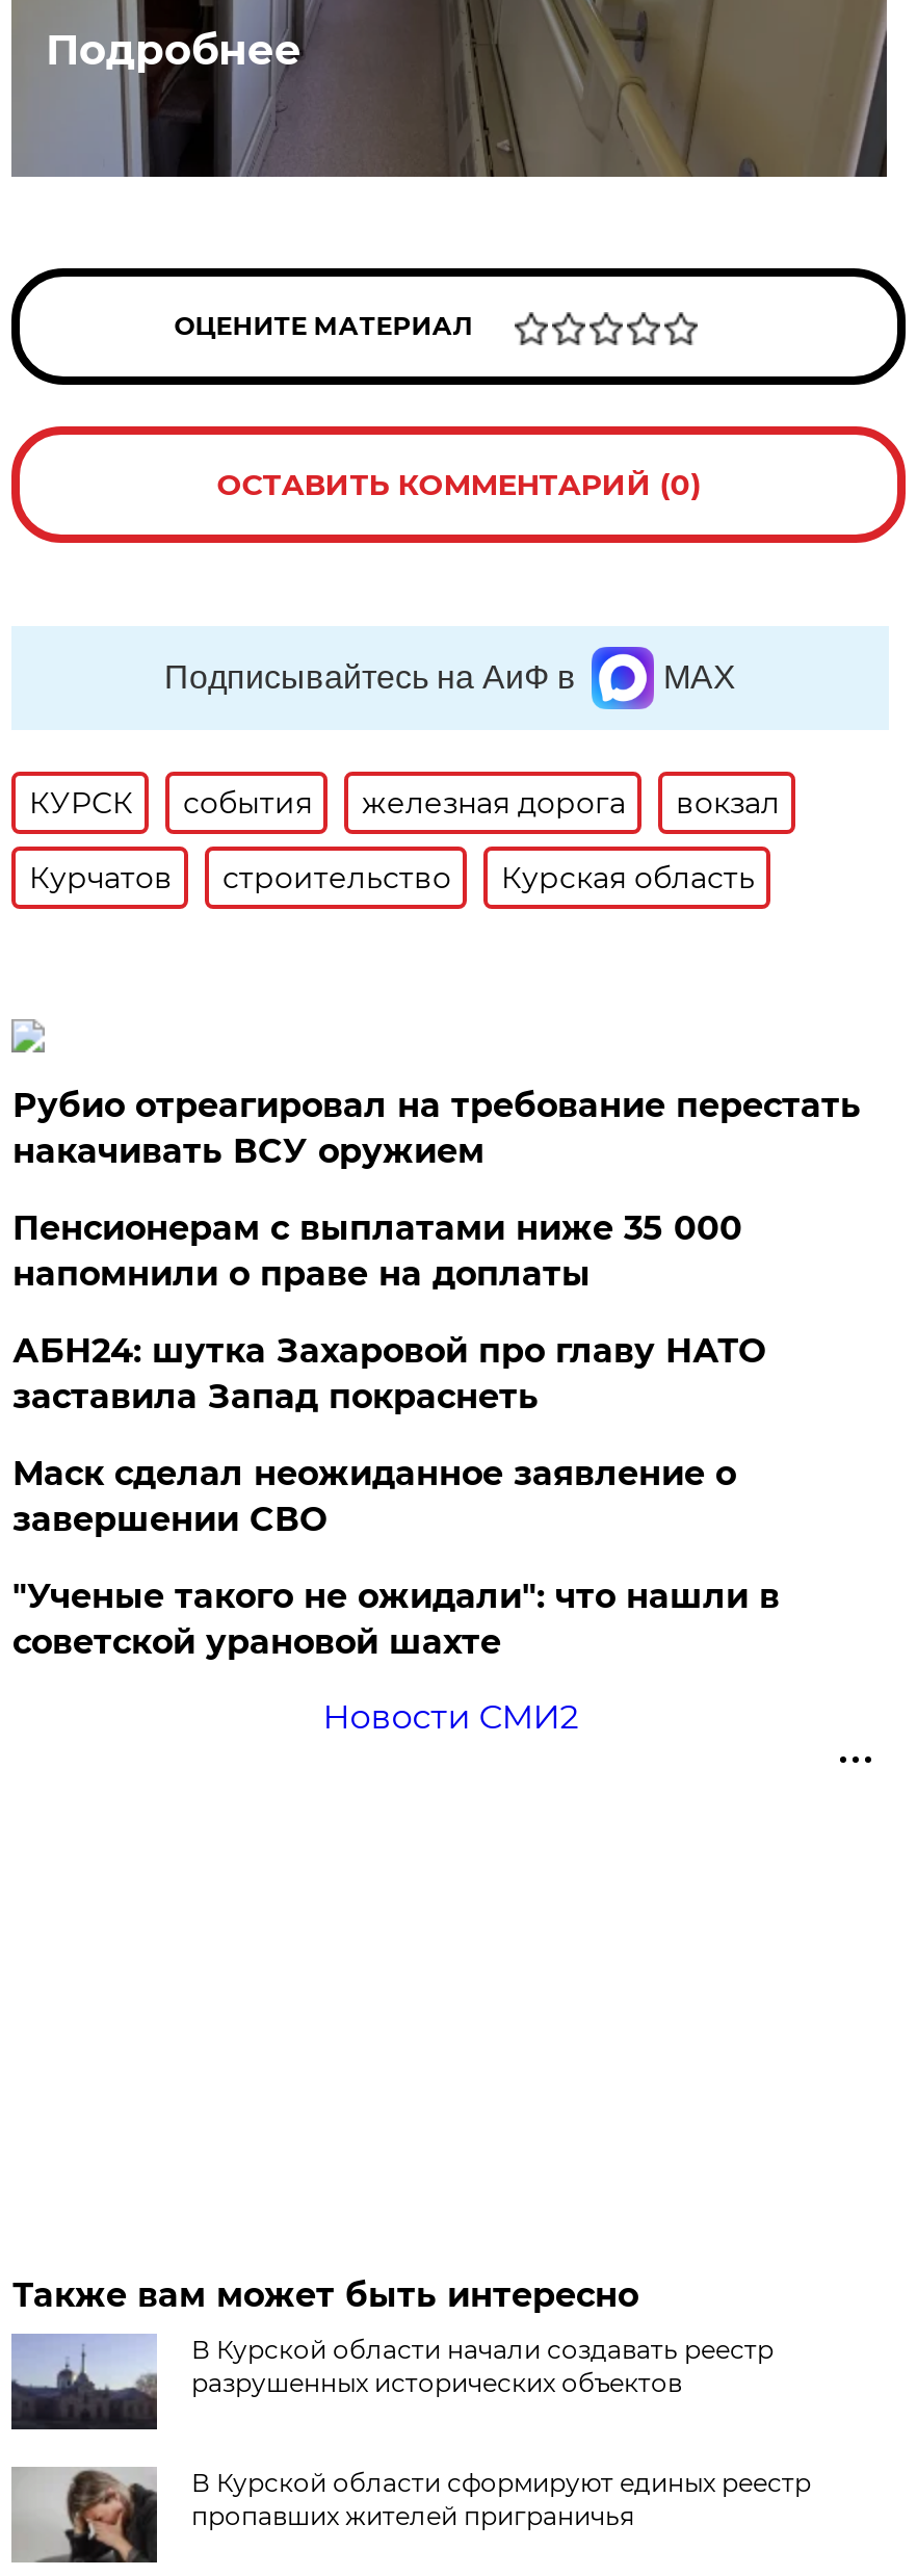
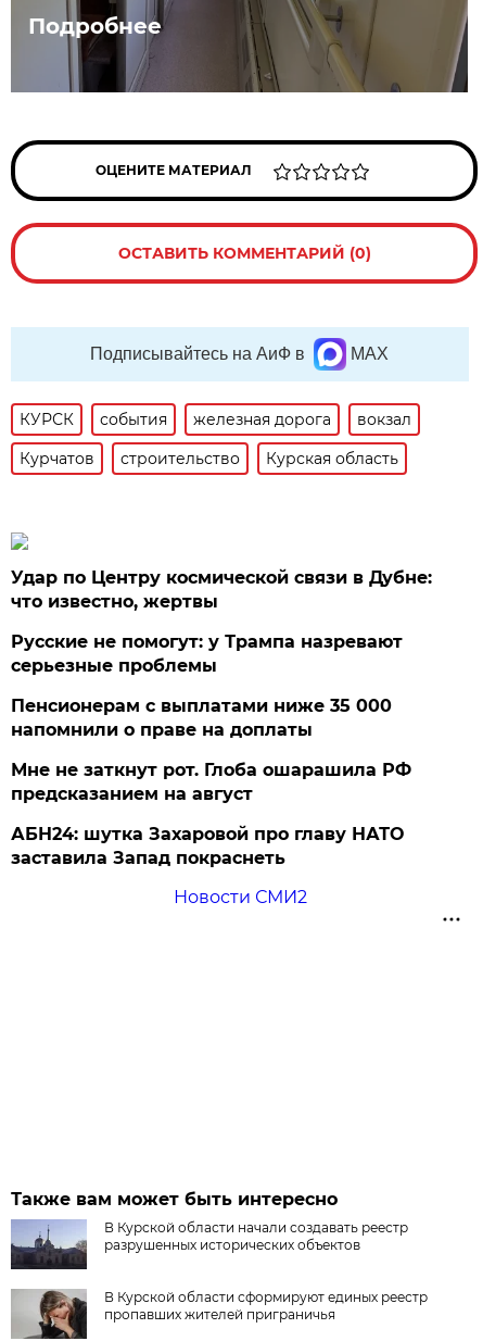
[12,1086,861,1171] Рубио отреагировал на требование перестать | накачивать ВСУ оружием -> [11,567,432,676] Удар по Центру космической связи в Дубне: | что известно, жертвы | Русские не помогут: у Трампа назревают | серьезные проблемы
moved [12,1208,742,1294] -> [11,695,392,740]: Пенсионерам с выплатами ниже 35 000 | напомнили о праве на доплаты
none -> [11,760,412,804] Мне не заткнут рот. Глоба ошарашила РФ | предсказанием на август
moved [12,1331,765,1416] -> [11,824,404,868]: АБН24: шутка Захаровой про главу НАТО | заставила Запад покраснеть
[12,1454,780,1662] Маск сделал неожиданное заявление о | завершении СВО | "Ученые такого не ожидали": что нашли в | советской урановой шахте -> none

